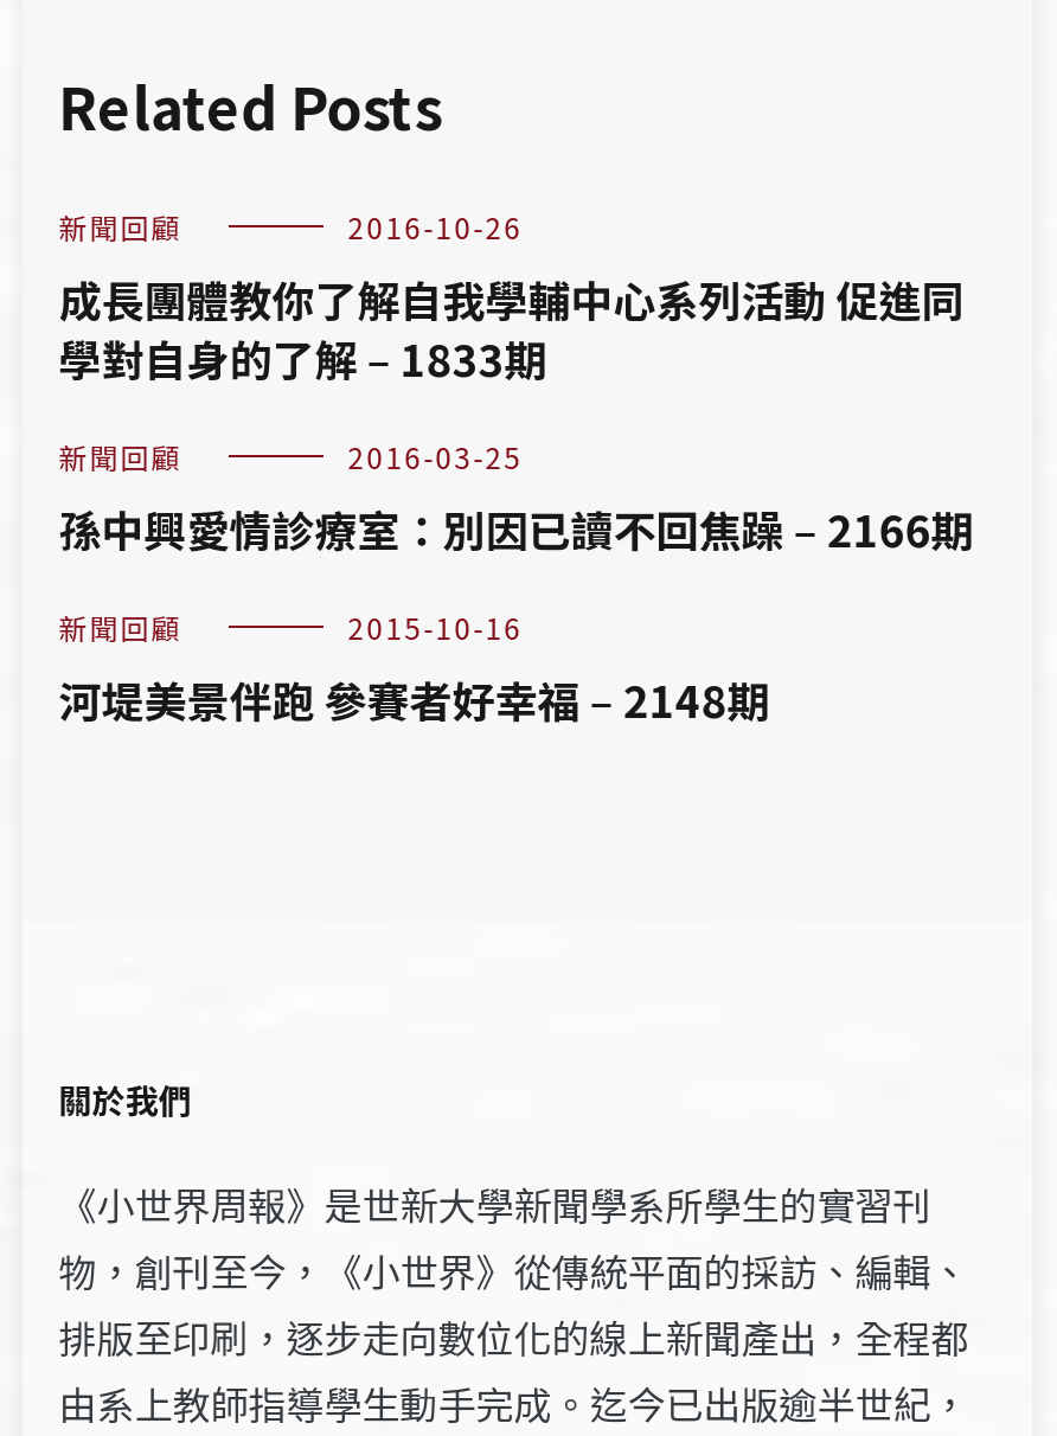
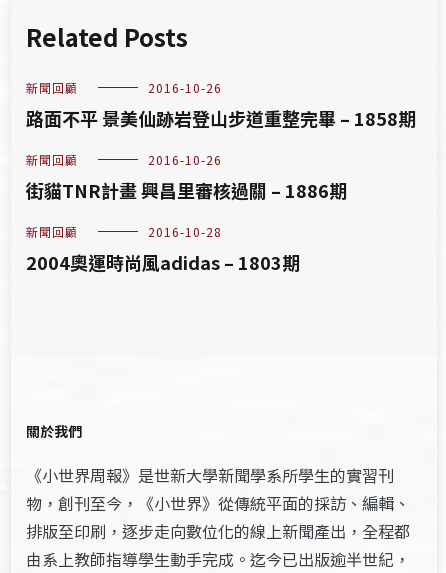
[59,268,964,389] 成長團體教你了解自我學輔中心系列活動 促進同 | 學對自身的了解 – 1833期 -> [26,105,416,131] 路面不平 景美仙跡岩登山步道重整完畢 – 1858期
[59,436,973,559] 2016-03-25 | 孫中興愛情診療室：別因已讀不回焦躁 – 2166期 -> [26,151,347,203] 2016-10-26 | 街貓TNR計畫 興昌里審核過關 – 1886期
[59,607,770,730] 2015-10-16 | 河堤美景伴跑 參賽者好幸福 – 2148期 -> [26,223,300,275] 2016-10-28 | 2004奧運時尚風adidas – 1803期

